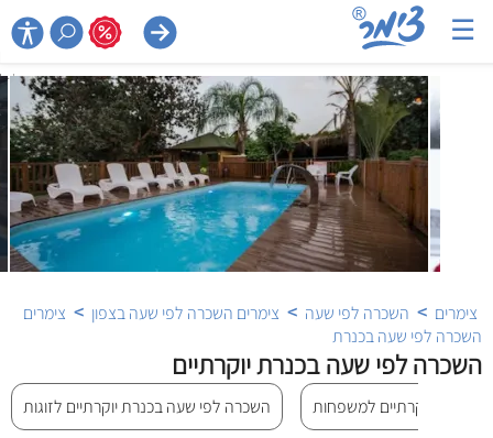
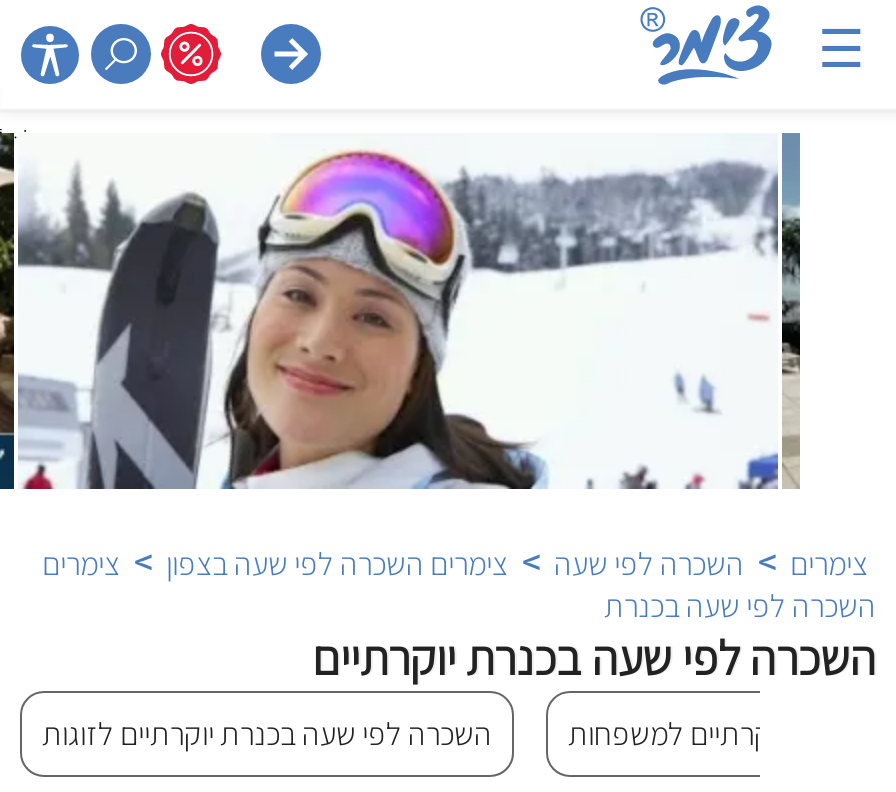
[3,75,440,273] [image] -> [6,131,802,491] [image]

